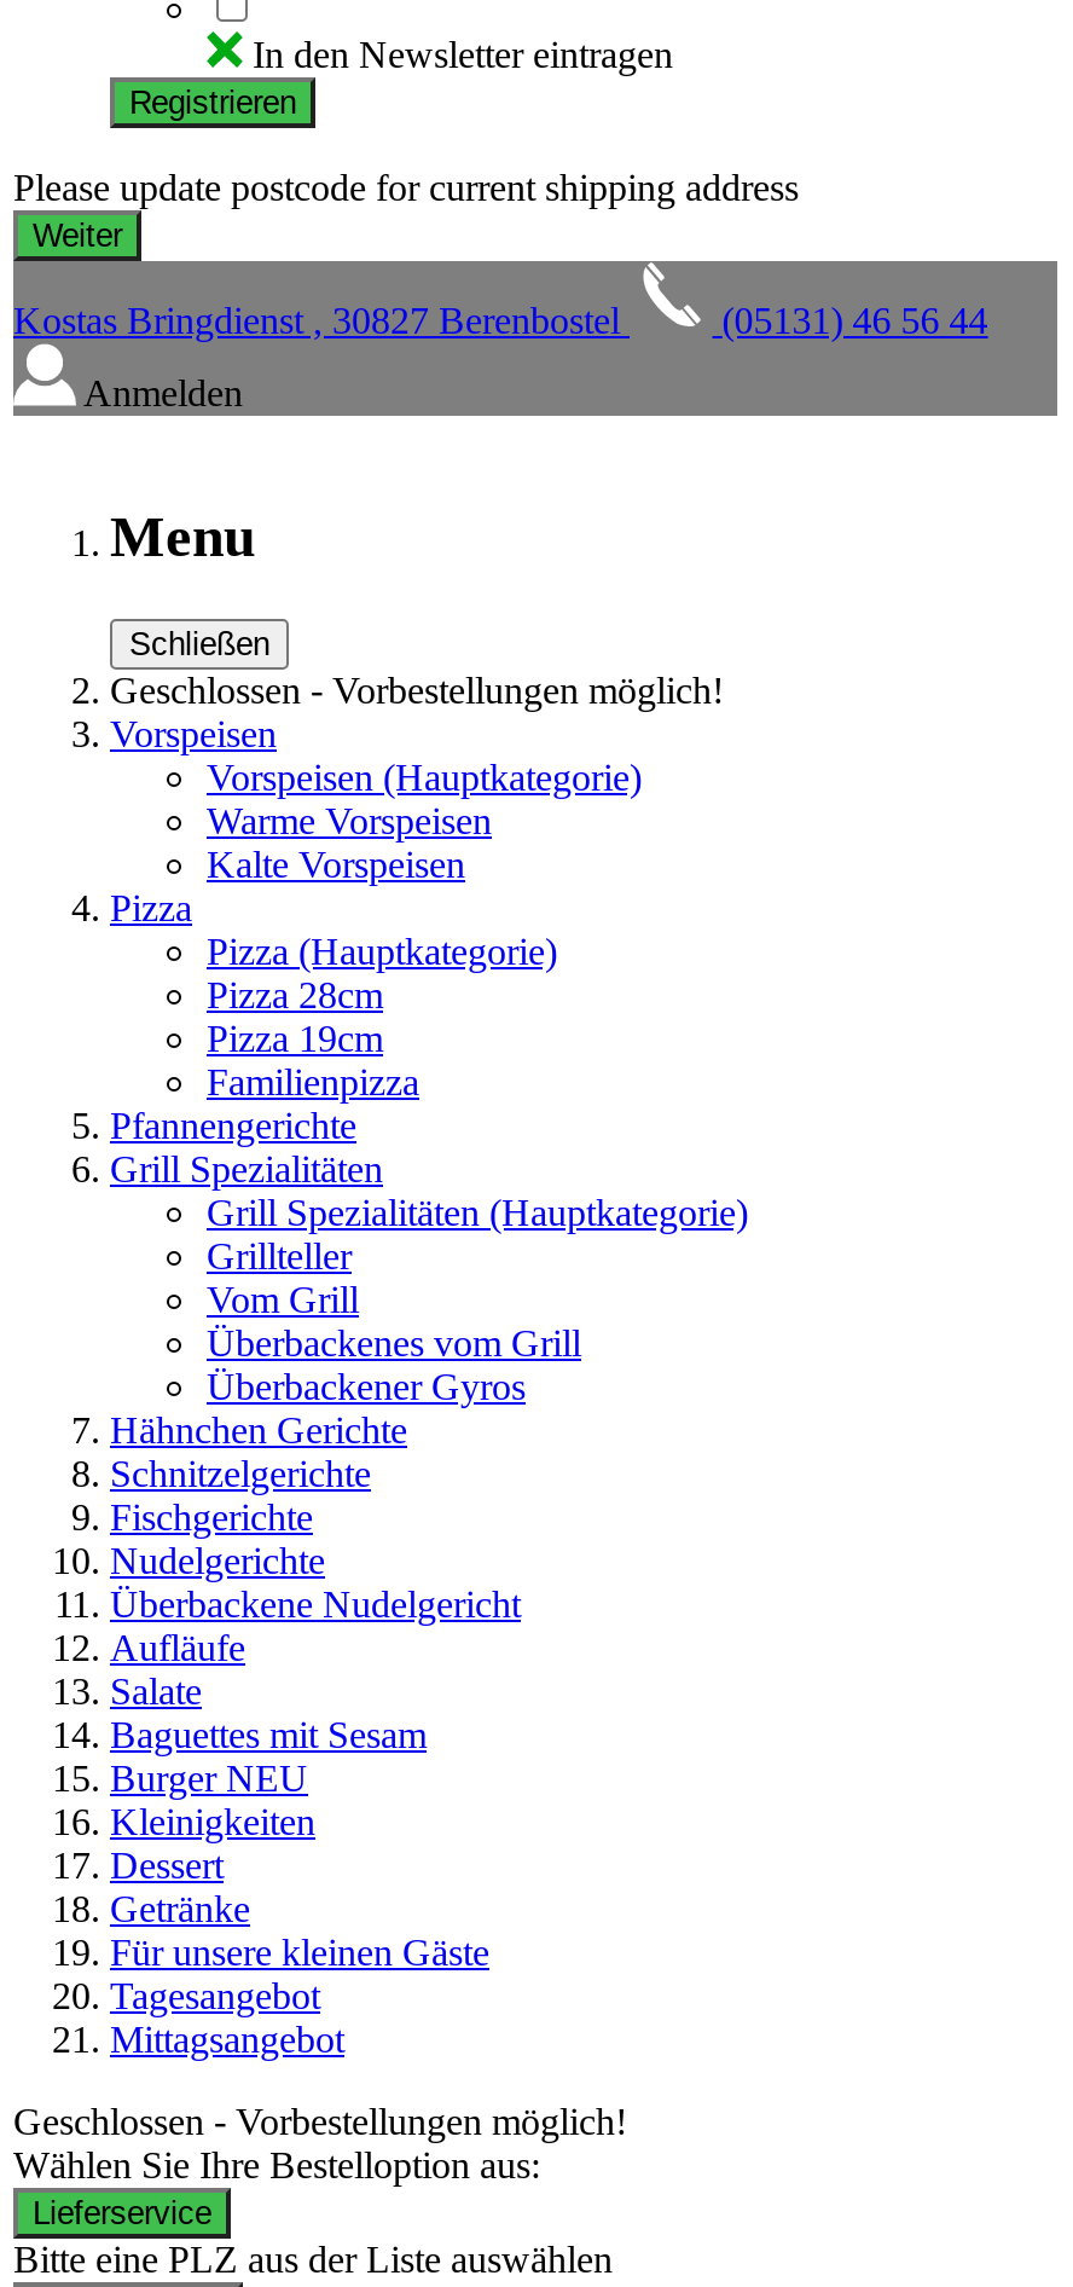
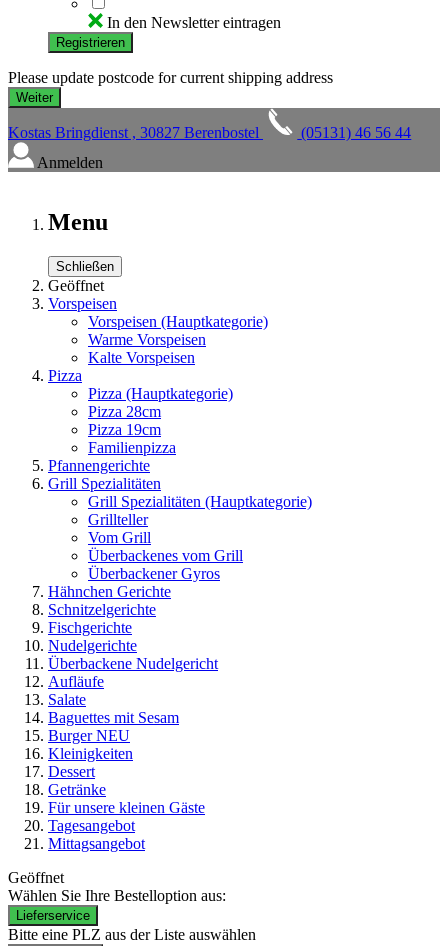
[110,671,724,712] Geschlossen - Vorbestellungen möglich! -> [48,277,104,294] Geöffnet
[13,2102,627,2143] Geschlossen - Vorbestellungen möglich! -> [8,869,64,886] Geöffnet

